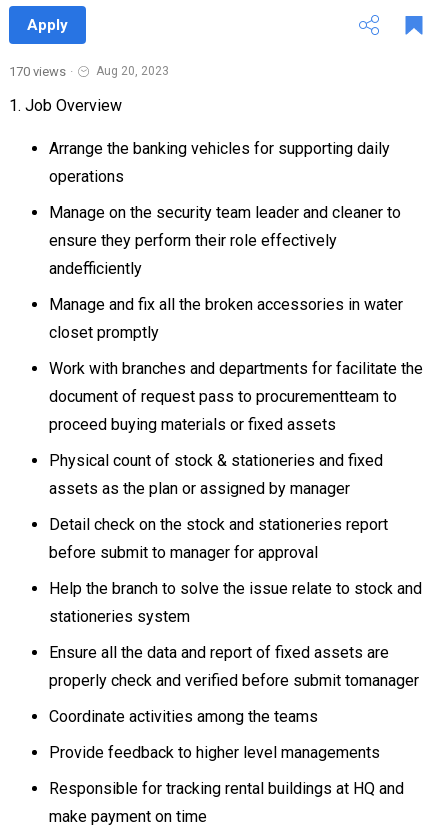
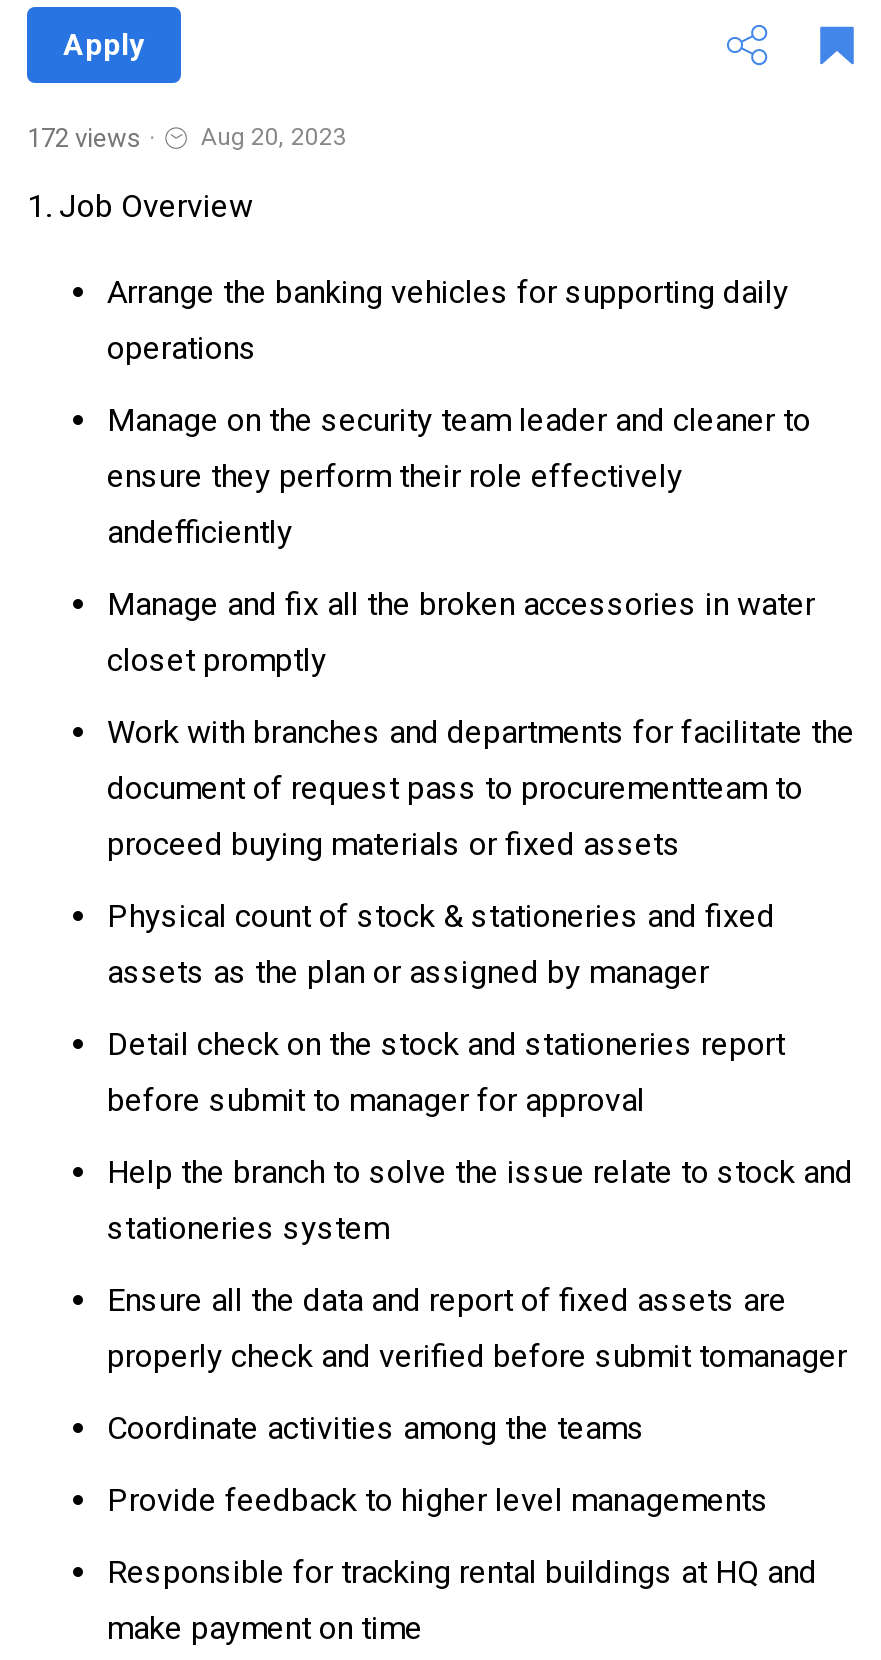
[9,63,169,78] 170 views · Aug 20, 2023 -> [27,122,347,152] 172 views · Aug 20, 2023

